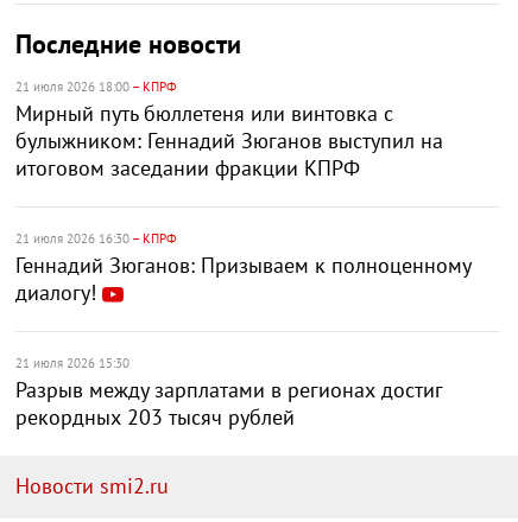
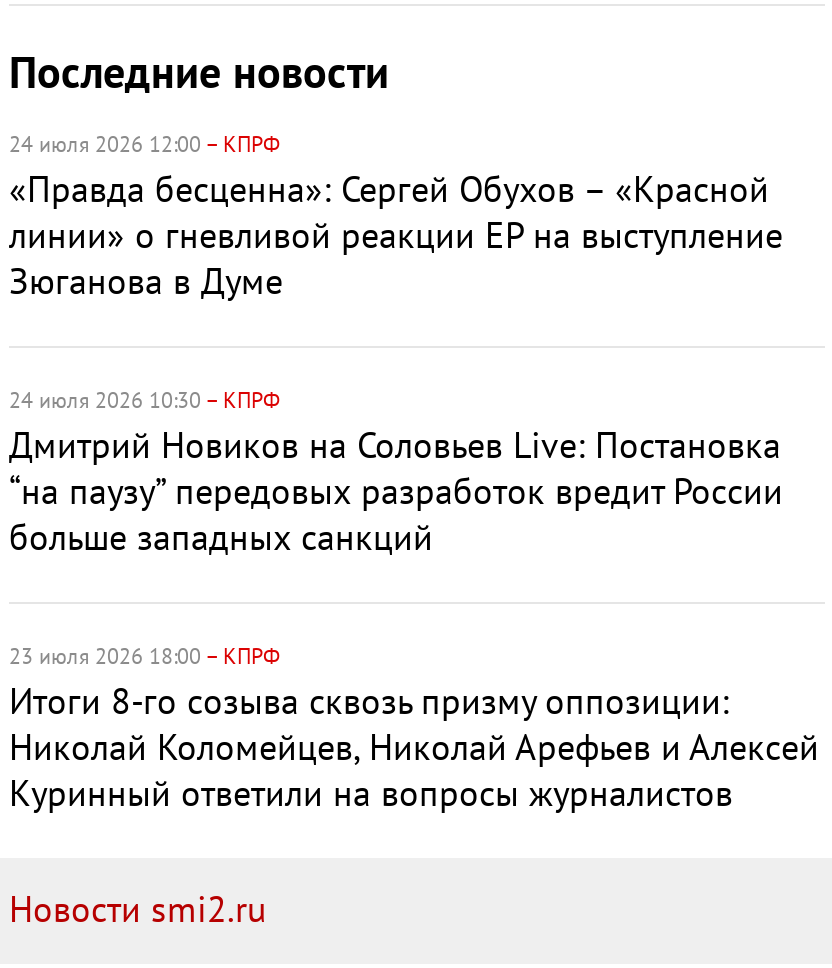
[15,80,443,182] 21 июля 2026 18:00 – КПРФ | Мирный путь бюллетеня или винтовка с | булыжником: Геннадий Зюганов выступил на | итоговом заседании фракции КПРФ -> [9,133,783,305] 24 июля 2026 12:00 – КПРФ | «Правда бесценна»: Сергей Обухов – «Красной | линии» о гневливой реакции ЕР на выступление | Зюганова в Думе
[15,232,470,306] 21 июля 2026 16:30 – КПРФ | Геннадий Зюганов: Призываем к полноценному | диалогу! -> [9,389,783,561] 24 июля 2026 10:30 – КПРФ | Дмитрий Новиков на Соловьев Live: Постановка | “на паузу” передовых разработок вредит России | больше западных санкций
[15,356,442,431] 21 июля 2026 15:30 | Разрыв между зарплатами в регионах достиг | рекордных 203 тысяч рублей -> [9,645,819,817] 23 июля 2026 18:00 – КПРФ | Итоги 8-го созыва сквозь призму оппозиции: | Николай Коломейцев, Николай Арефьев и Алексей | Куринный ответили на вопросы журналистов

